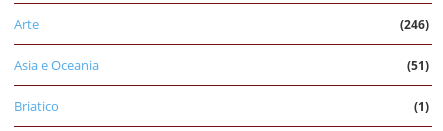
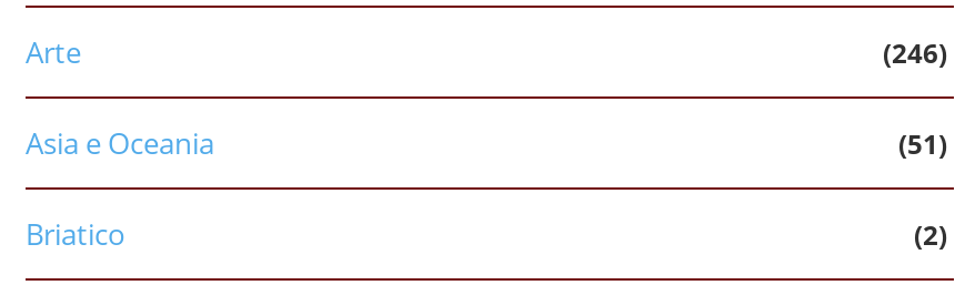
[414,98,429,115] (1) -> [914,216,947,253] (2)

